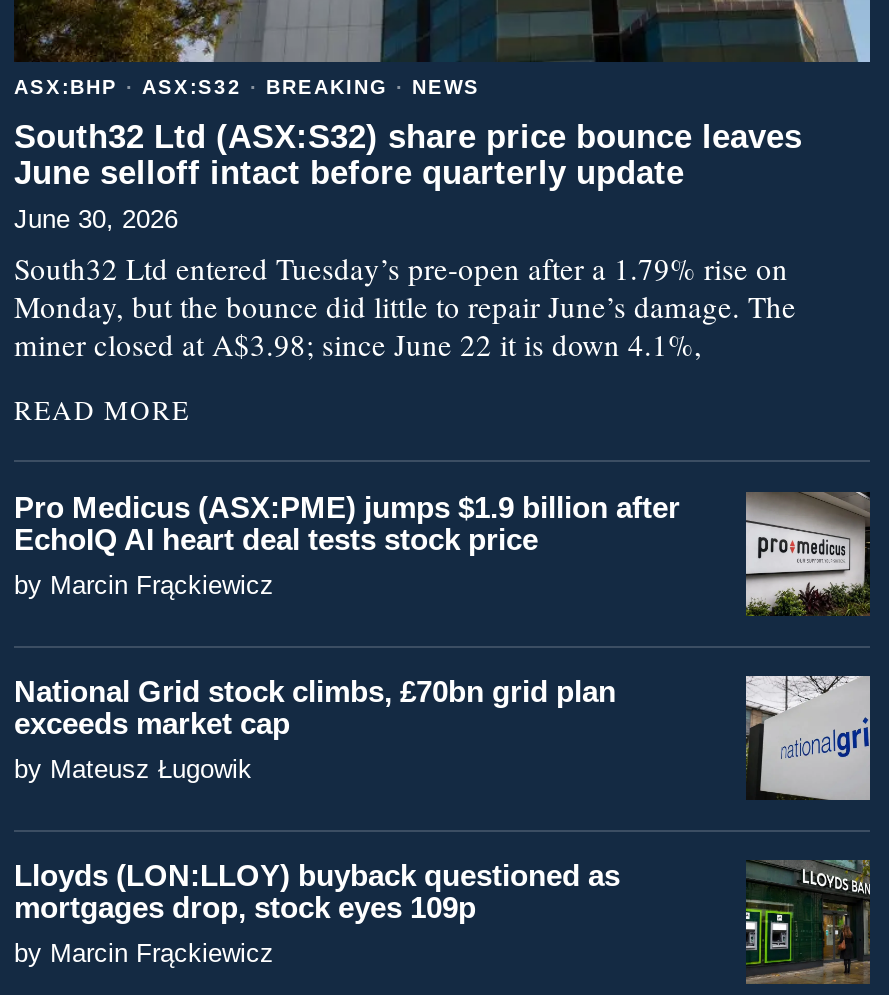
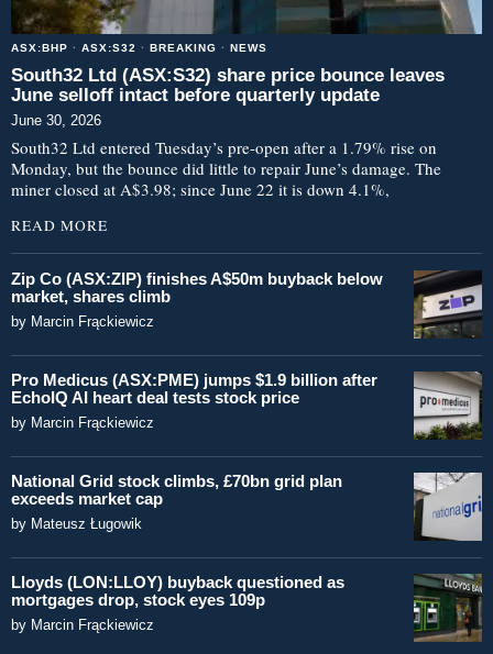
none -> [11,269,483,340] [image] | Zip Co (ASX:ZIP) finishes A$50m buyback below | market, shares climb | by Marcin Frąckiewicz

